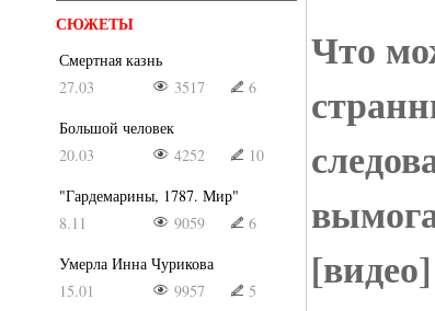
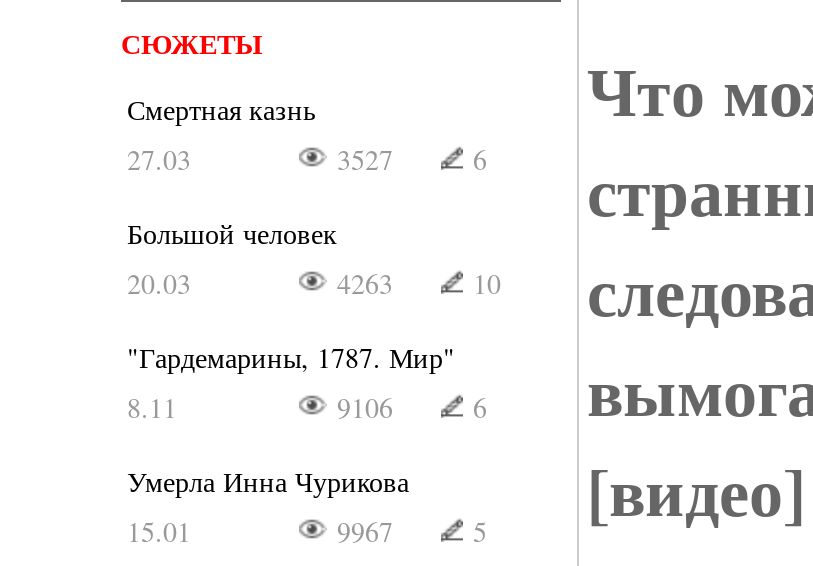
[169,77,256,97] 3517 6 -> [327,140,487,178] 3527 6
[169,145,264,165] 4252 10 -> [327,264,501,302] 4263 10
[169,212,256,233] 9059 6 -> [327,388,487,426] 9106 6
[169,280,256,301] 9957 5 -> [327,512,487,550] 9967 5

